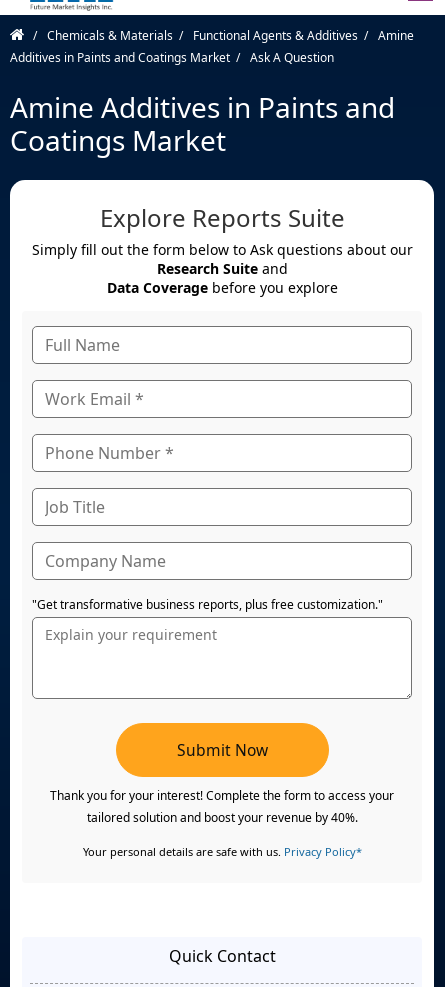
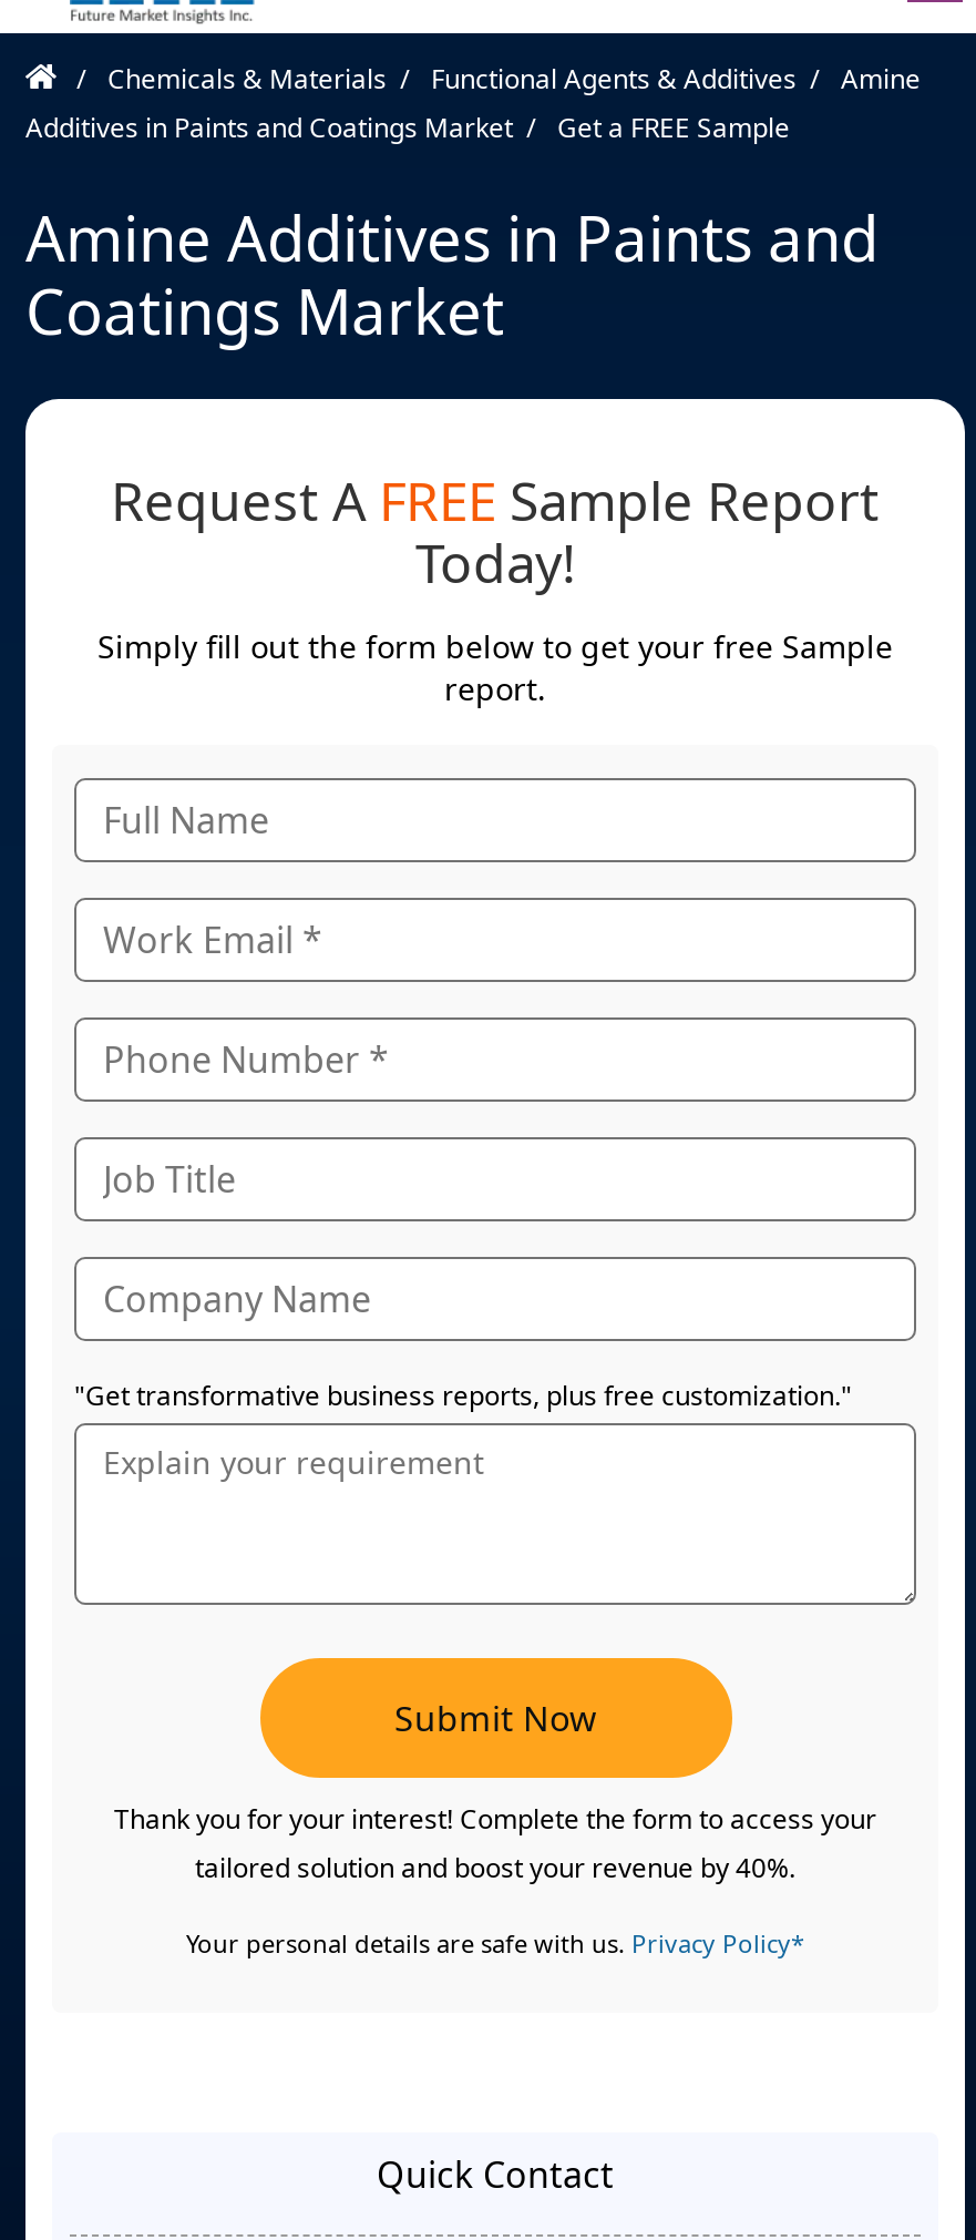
[250,49,334,66] Ask A Question -> [557,109,790,146] Get a FREE Sample
[31,201,412,297] Explore Reports Suite | Simply fill out the form below to Ask questions about our | Research Suite and | Data Coverage before you explore -> [97,463,893,709] Request A FREE Sample Report | Today! | Simply fill out the form below to get your free Sample | report.

